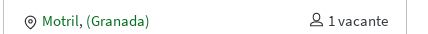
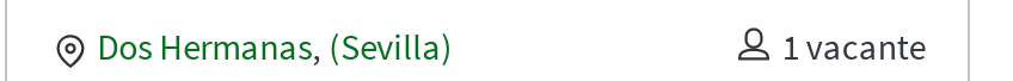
[42,11,150,30] Motril, (Granada) -> [97,25,453,71] Dos Hermanas, (Sevilla)

